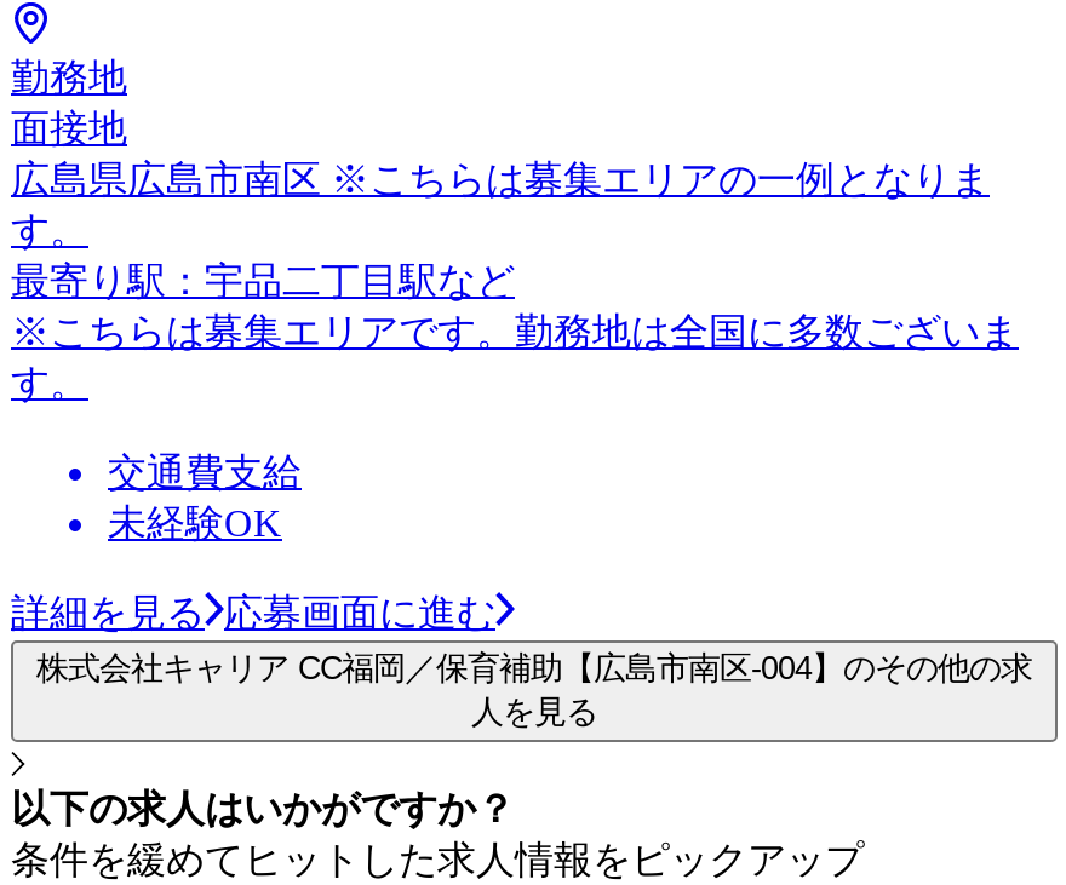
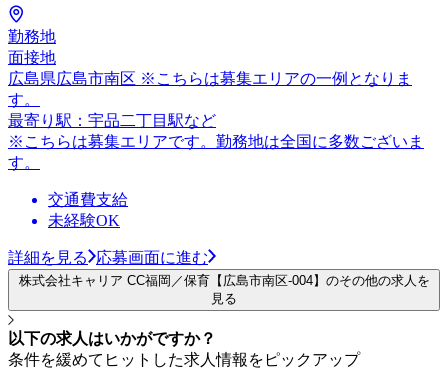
[36,650,1032,730] 株式会社キャリア CC福岡／保育補助【広島市南区-004】のその他の求 | 人を見る -> [18,273,429,306] 株式会社キャリア CC福岡／保育【広島市南区-004】のその他の求人を | 見る

